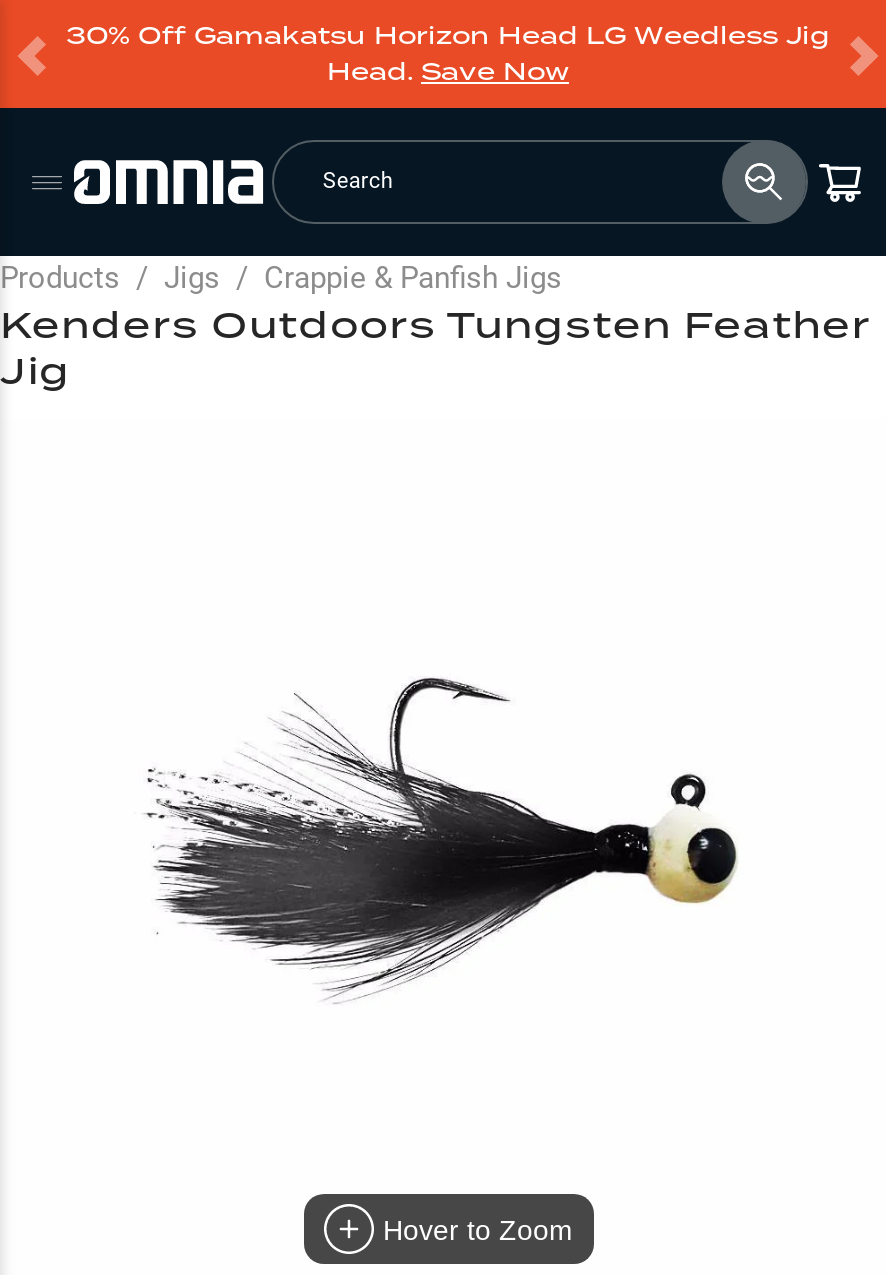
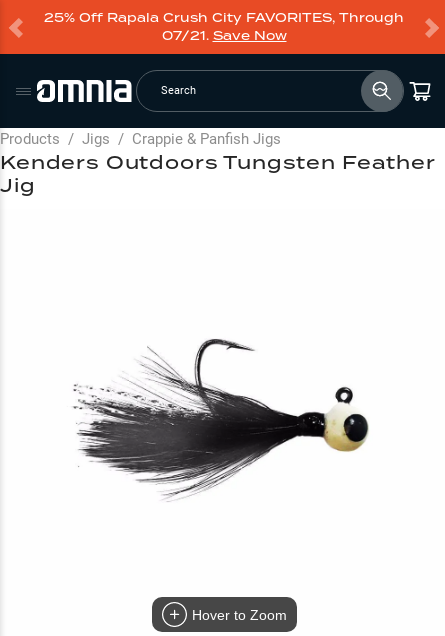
[66,18,830,88] 30% Off Gamakatsu Horizon Head LG Weedless Jig | Head. Save Now -> [44,9,404,44] 25% Off Rapala Crush City FAVORITES, Through | 07/21. Save Now

